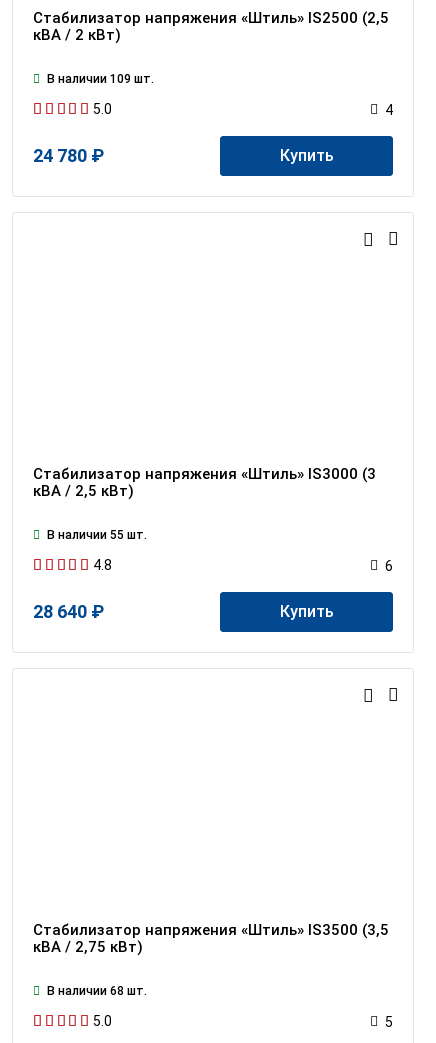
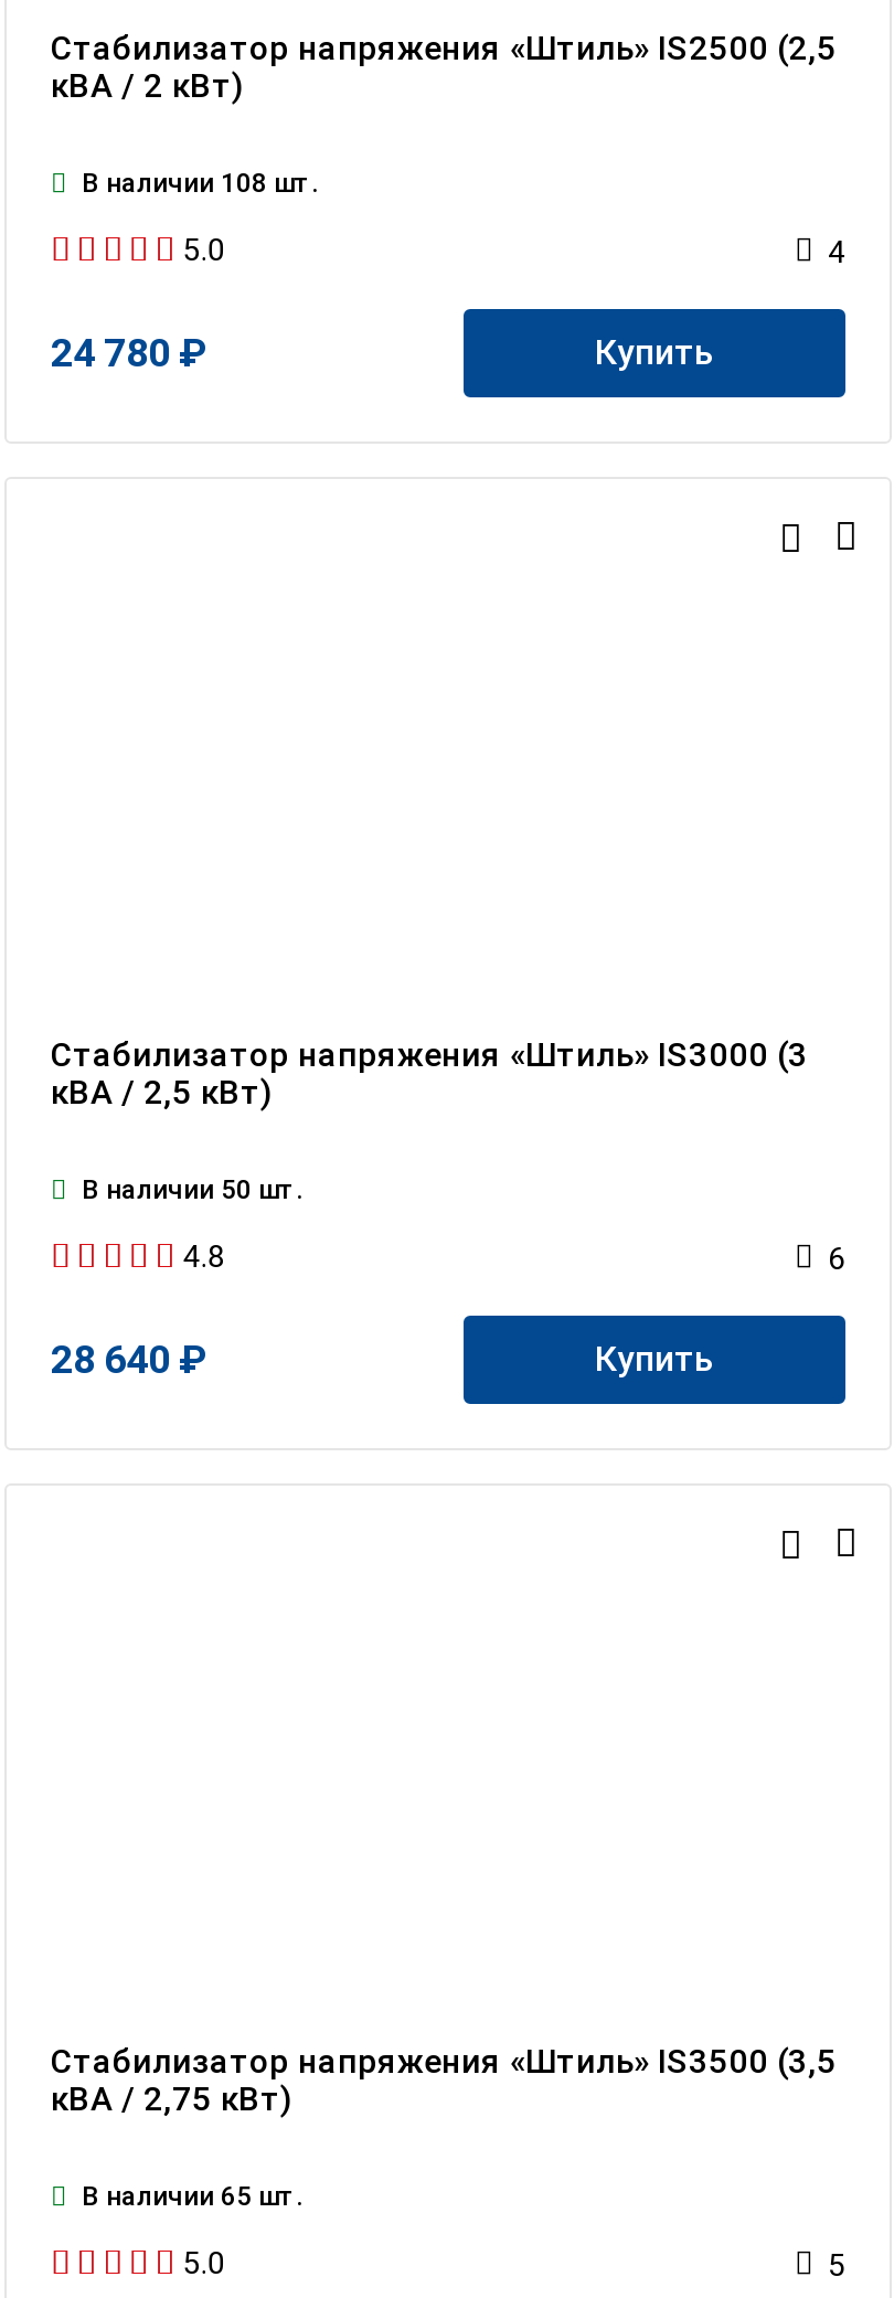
[47,72,154,86] В наличии 109 шт. -> [82,168,318,199] В наличии 108 шт.
[47,528,147,542] В наличии 55 шт. -> [82,1175,302,1206] В наличии 50 шт.
[47,984,147,998] В наличии 68 шт. -> [82,2182,302,2213] В наличии 65 шт.

